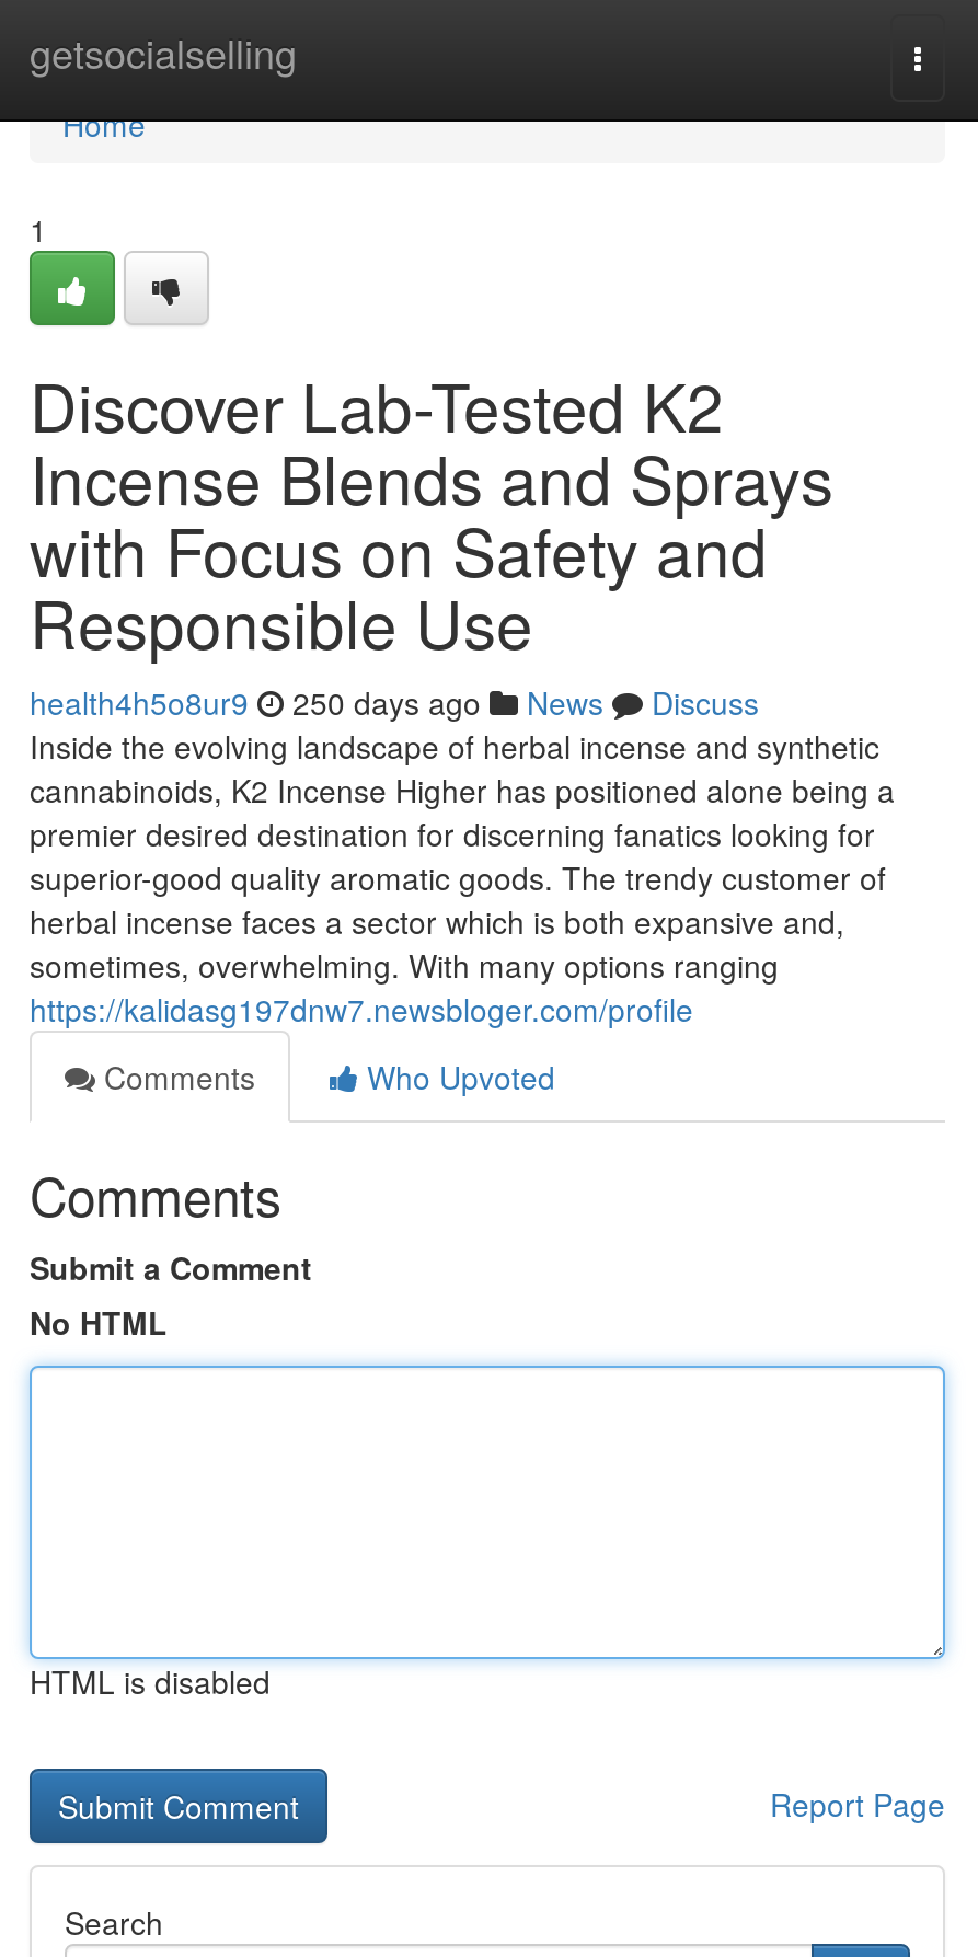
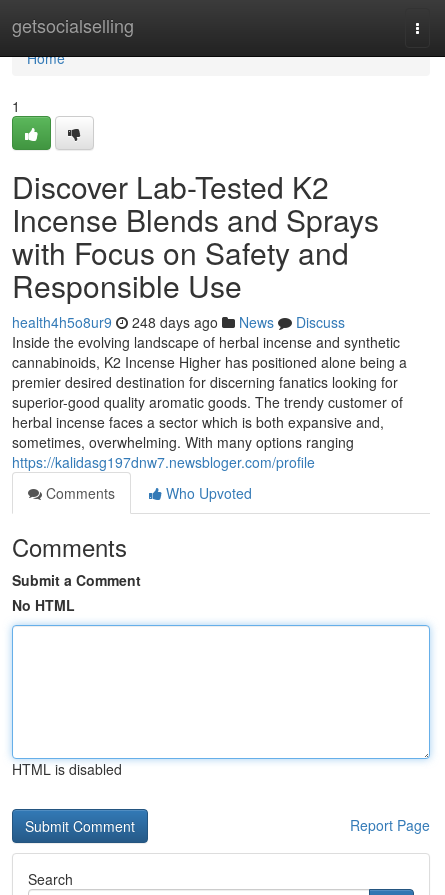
[30,680,759,724] health4h5o8ur9 250 days ago News Discuss -> [12,312,345,332] health4h5o8ur9 248 days ago News Discuss

